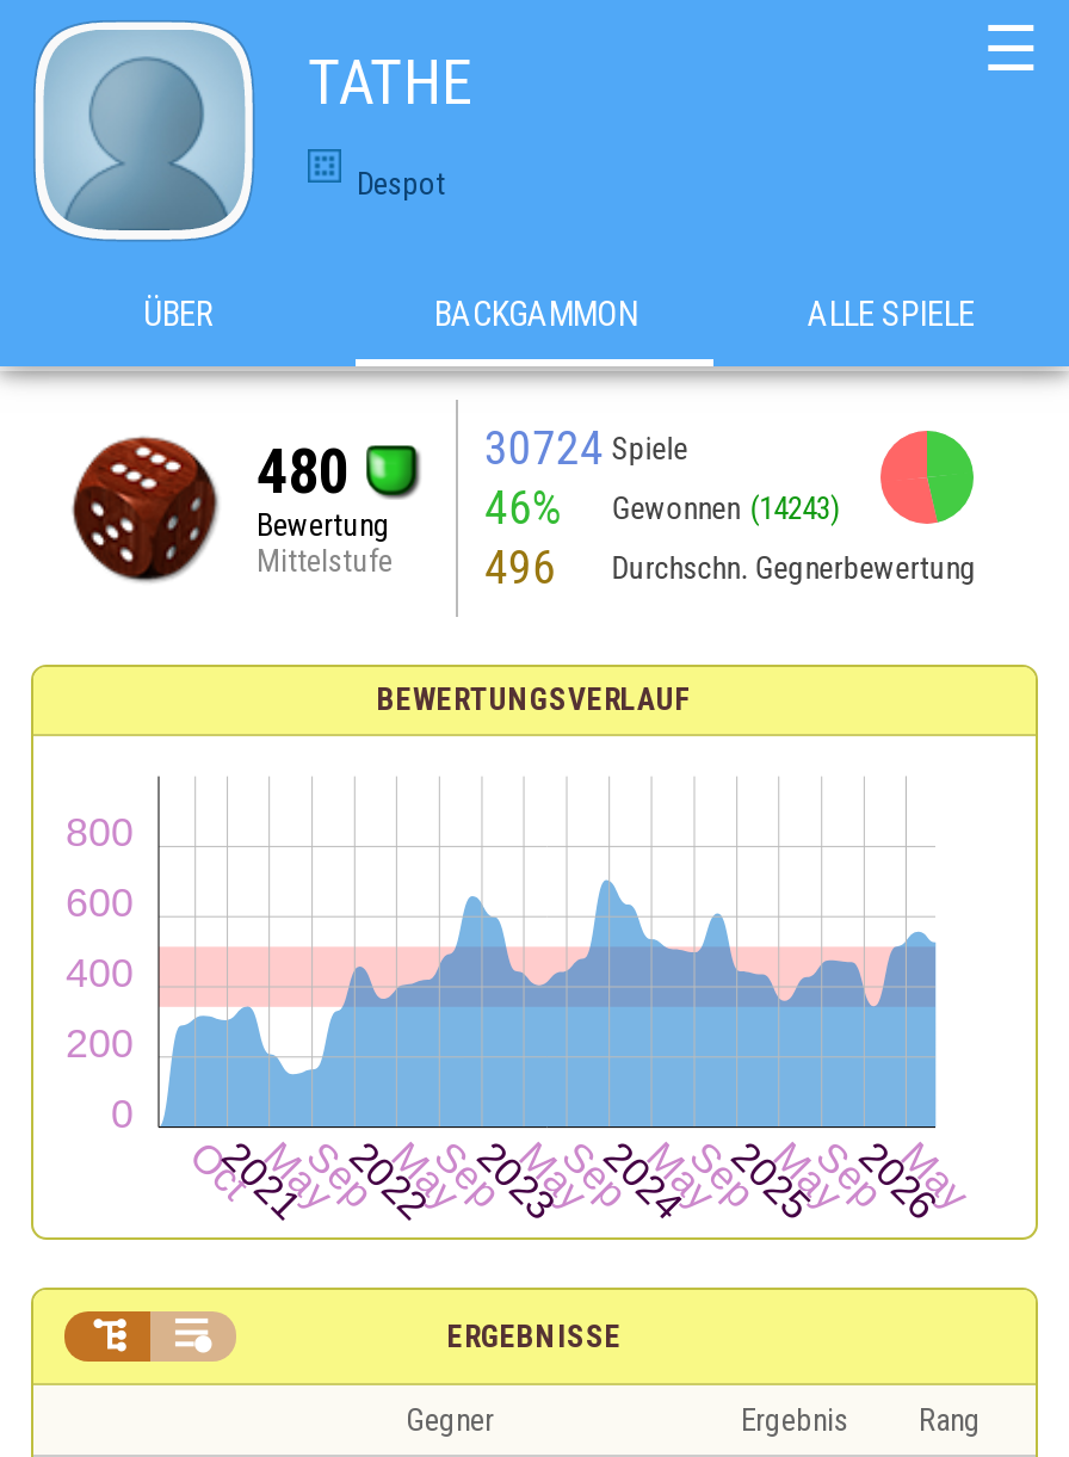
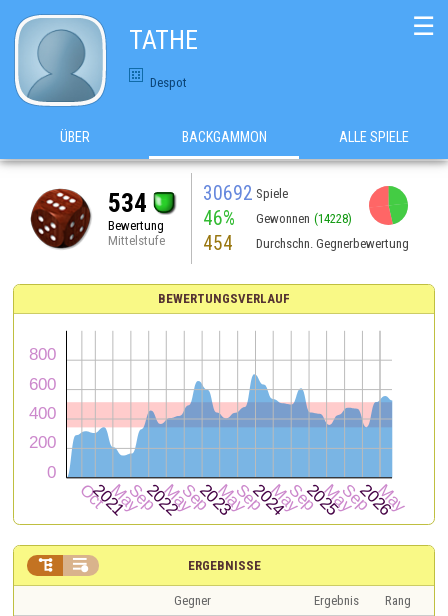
[484,420,688,475] 30724 Spiele -> [203,181,288,204] 30692 Spiele
[257,434,350,506] 480 -> [107,187,146,217] 534
[484,480,840,535] 46% Gewonnen (14243) -> [203,206,352,229] 46% Gewonnen (14228)
[484,539,976,594] 496 Durchschn. Gegnerbewertung -> [203,231,409,254] 454 Durchschn. Gegnerbewertung

